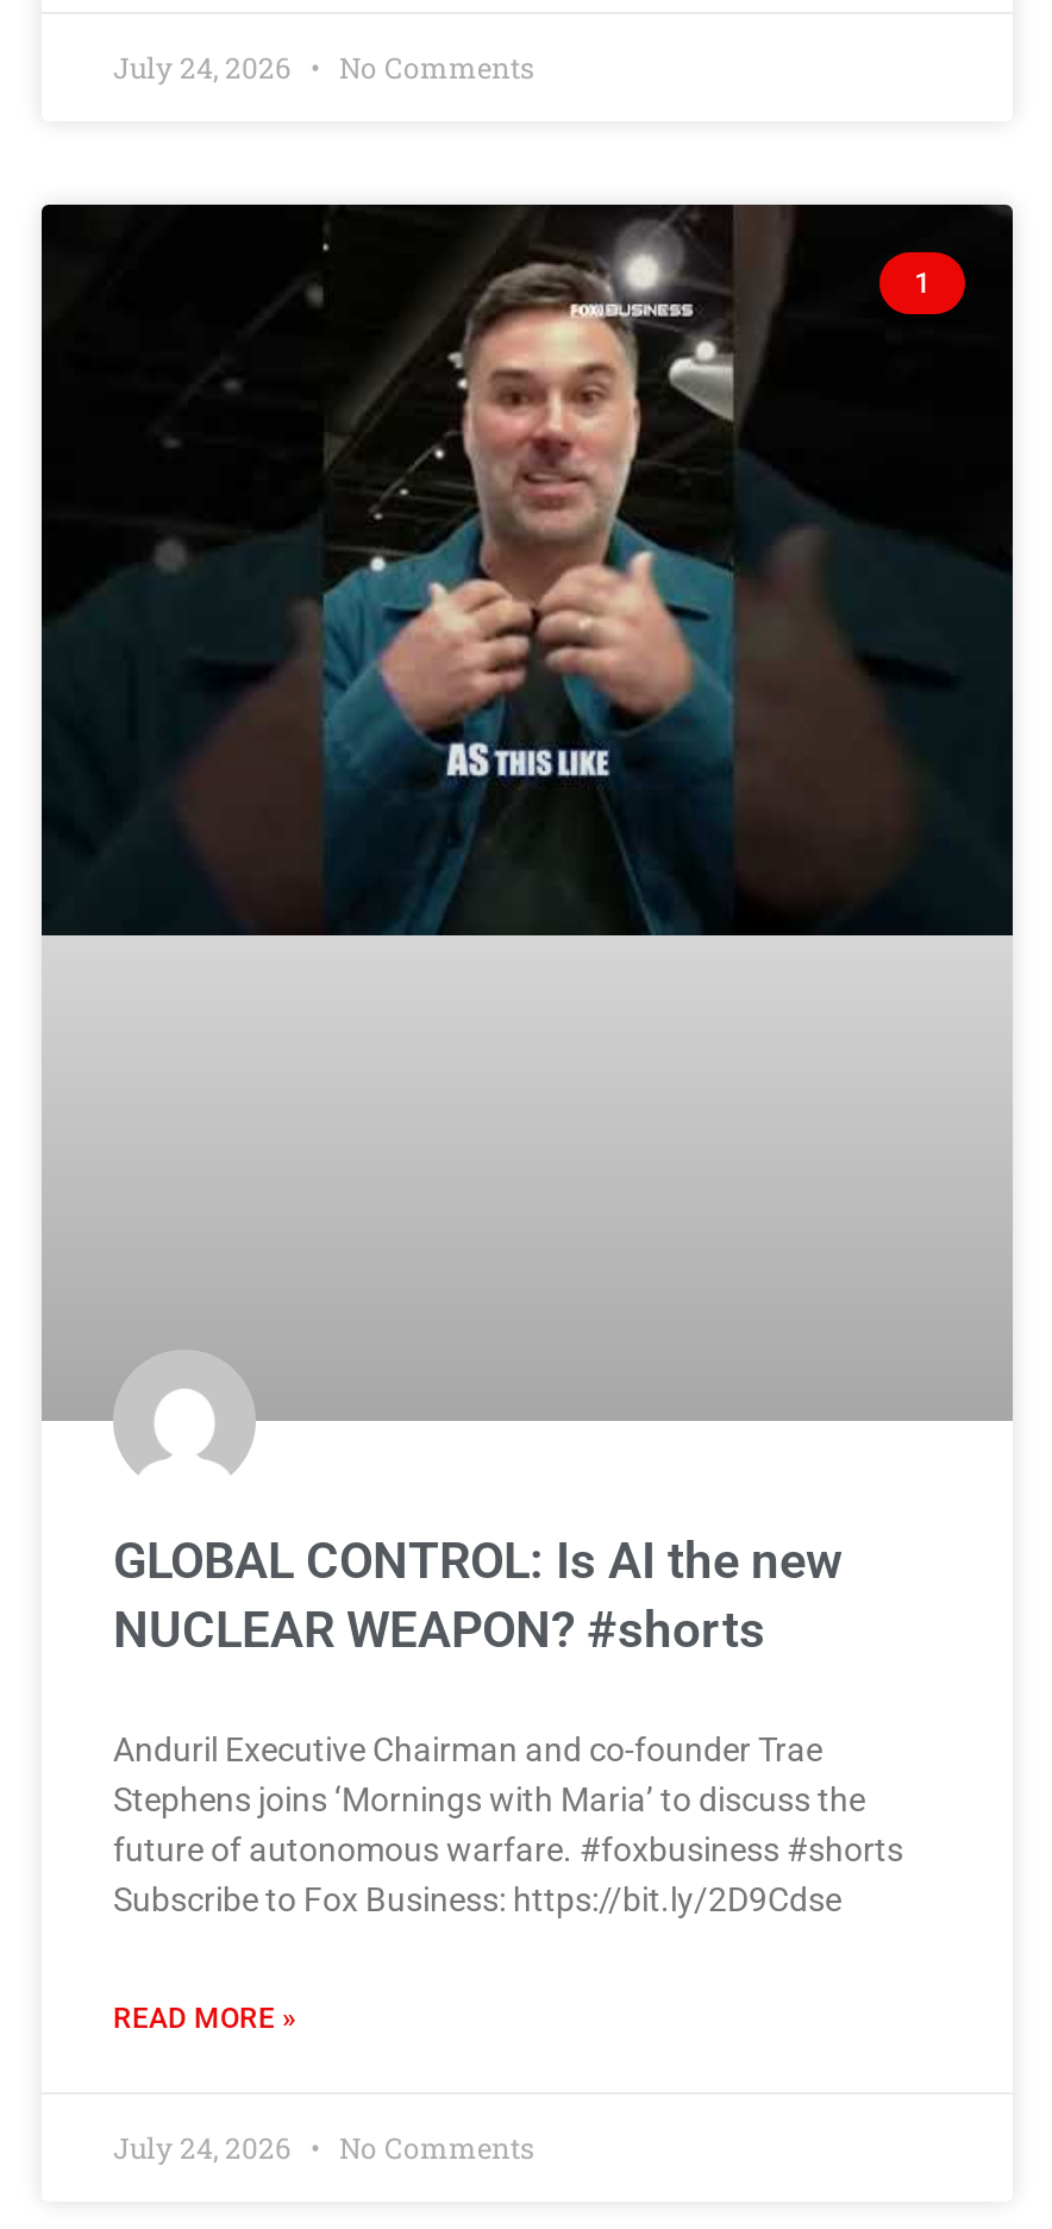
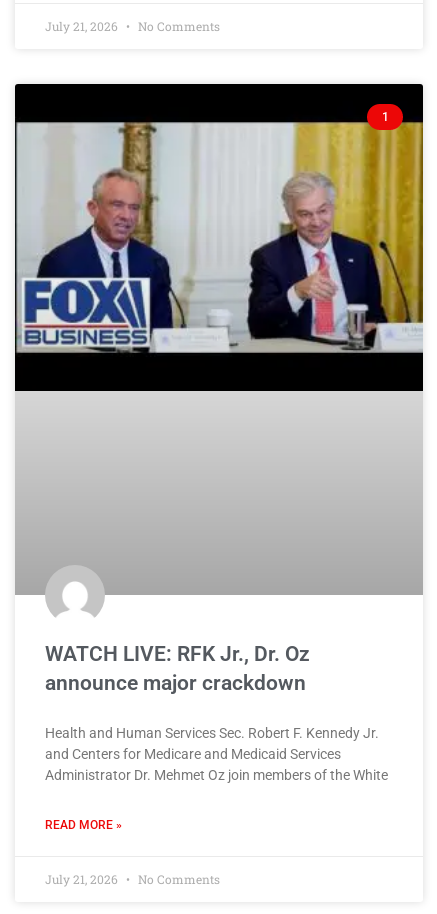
[113,48,534,86] July 24, 2026 No Comments -> [45,18,220,34] July 21, 2026 No Comments
[42,205,1015,935] [image] -> [15,85,424,391] [image]
[113,1532,844,1658] GLOBAL CONTROL: Is AI the new | NUCLEAR WEAPON? #shorts -> [45,642,310,695] WATCH LIVE: RFK Jr., Dr. Oz | announce major crackdown
[113,1730,903,1918] Anduril Executive Chairman and co-founder Trae | Stephens joins ‘Mornings with Maria’ to discuss the | future of autonomous warfare. #foxbusiness #shorts | Subscribe to Fox Business: https://bit.ly/2D9Cdse -> [45,725,388,783] Health and Human Services Sec. Robert F. Kennedy Jr. | and Centers for Medicare and Medicaid Services | Administrator Dr. Mehmet Oz join members of the White
[113,2127,534,2165] July 24, 2026 No Comments -> [45,871,220,887] July 21, 2026 No Comments

